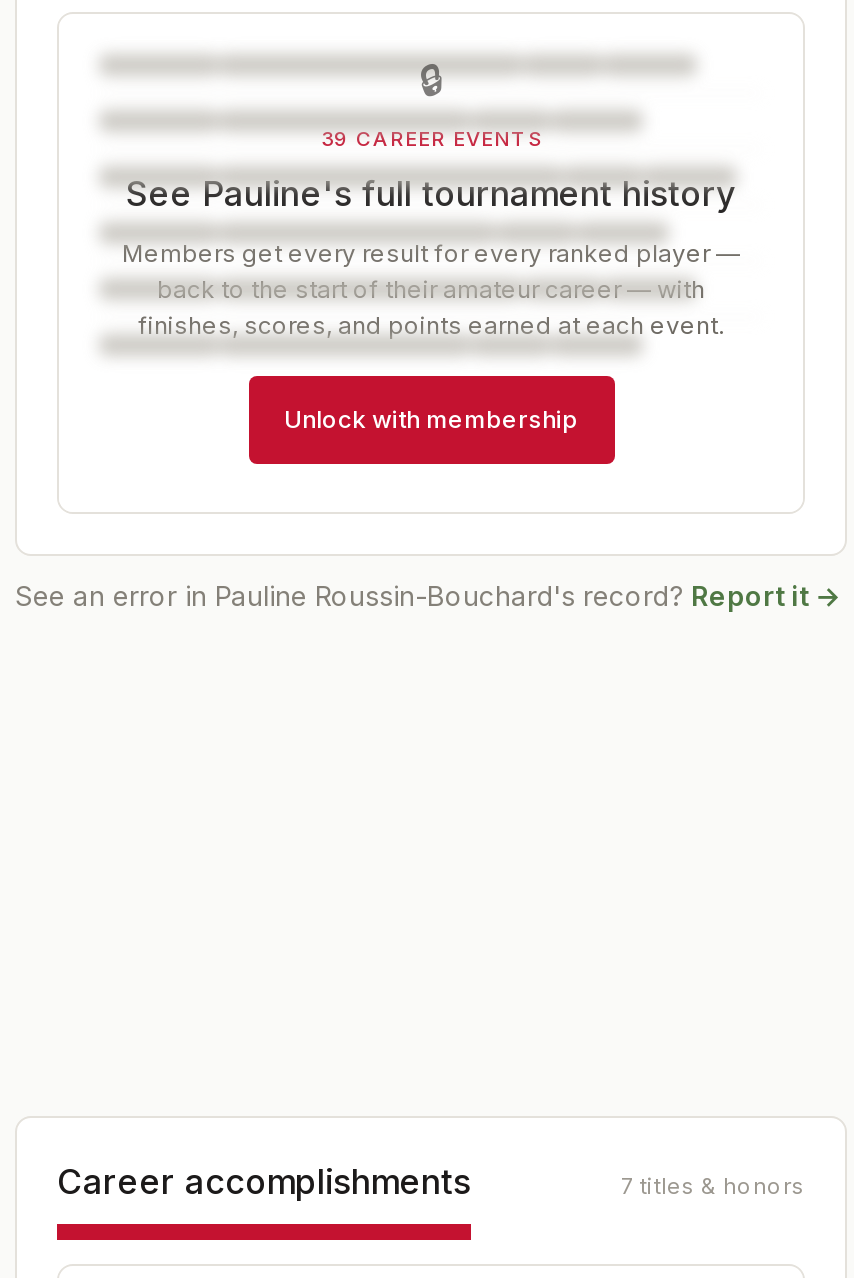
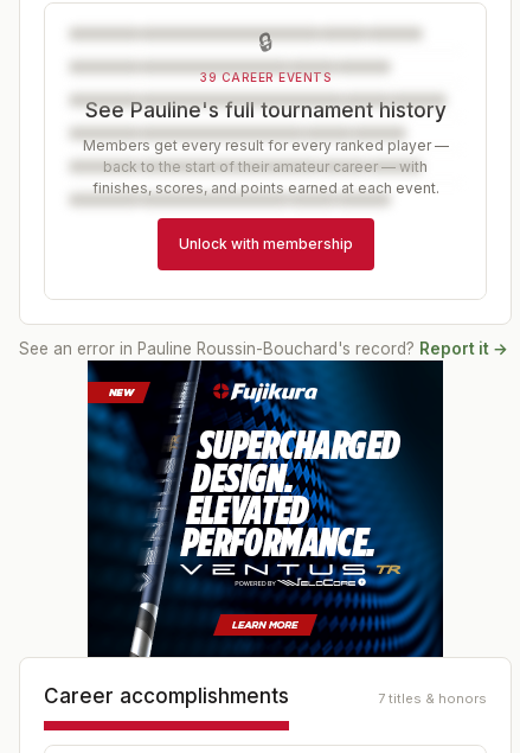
none -> [86,362,444,658] [image]

